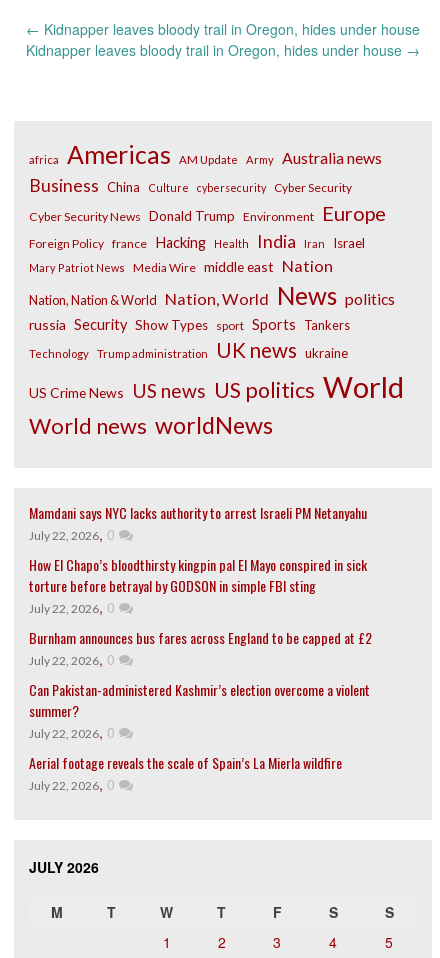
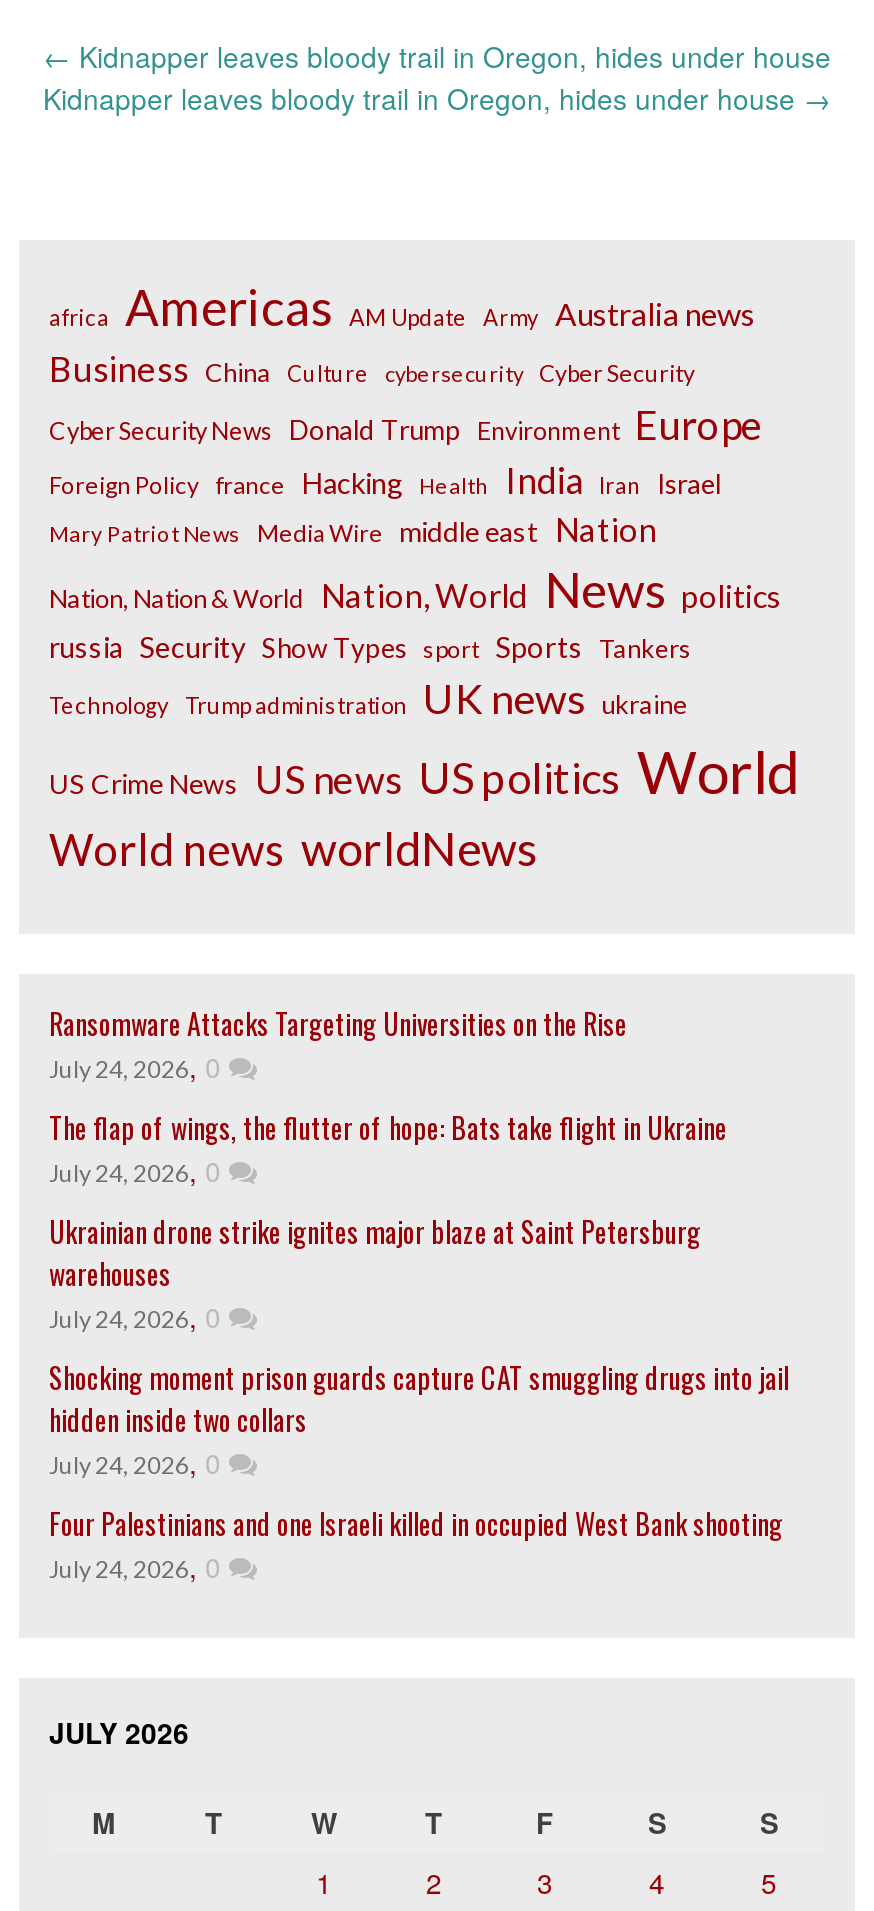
[29,502,367,544] Mamdani says NYC lacks authority to arrest Israeli PM Netanyahu | July 22, 2026, 0 -> [49,1002,627,1086] Ransomware Attacks Targeting Universities on the Rise | July 24, 2026, 0
[29,554,367,617] How El Chapo’s bloodthirsty kingpin pal El Mayo conspired in sick | torture before betrayal by GODSON in simple FBI sting | July 22, 2026, 0 -> [49,1106,727,1190] The flap of wings, the flutter of hope: Bats take flight in Ukraine | July 24, 2026, 0
[29,627,372,669] Burnham announces bus fares across England to be capped at £2 | July 22, 2026, 0 -> [49,1210,701,1336] Ukrainian drone strike ignites major blaze at Saint Petersburg | warehouses | July 24, 2026, 0
[29,679,370,742] Can Pakistan-administered Kashmir’s election overcome a violent | summer? | July 22, 2026, 0 -> [49,1356,789,1482] Shocking moment prison guards capture CAT smuggling drugs into jail | hidden inside two collars | July 24, 2026, 0
[29,752,342,794] Aerial footage reveals the scale of Spain’s La Mierla wildfire | July 22, 2026, 0 -> [49,1502,783,1586] Four Palestinians and one Israeli killed in occupied West Bank shooting | July 24, 2026, 0

